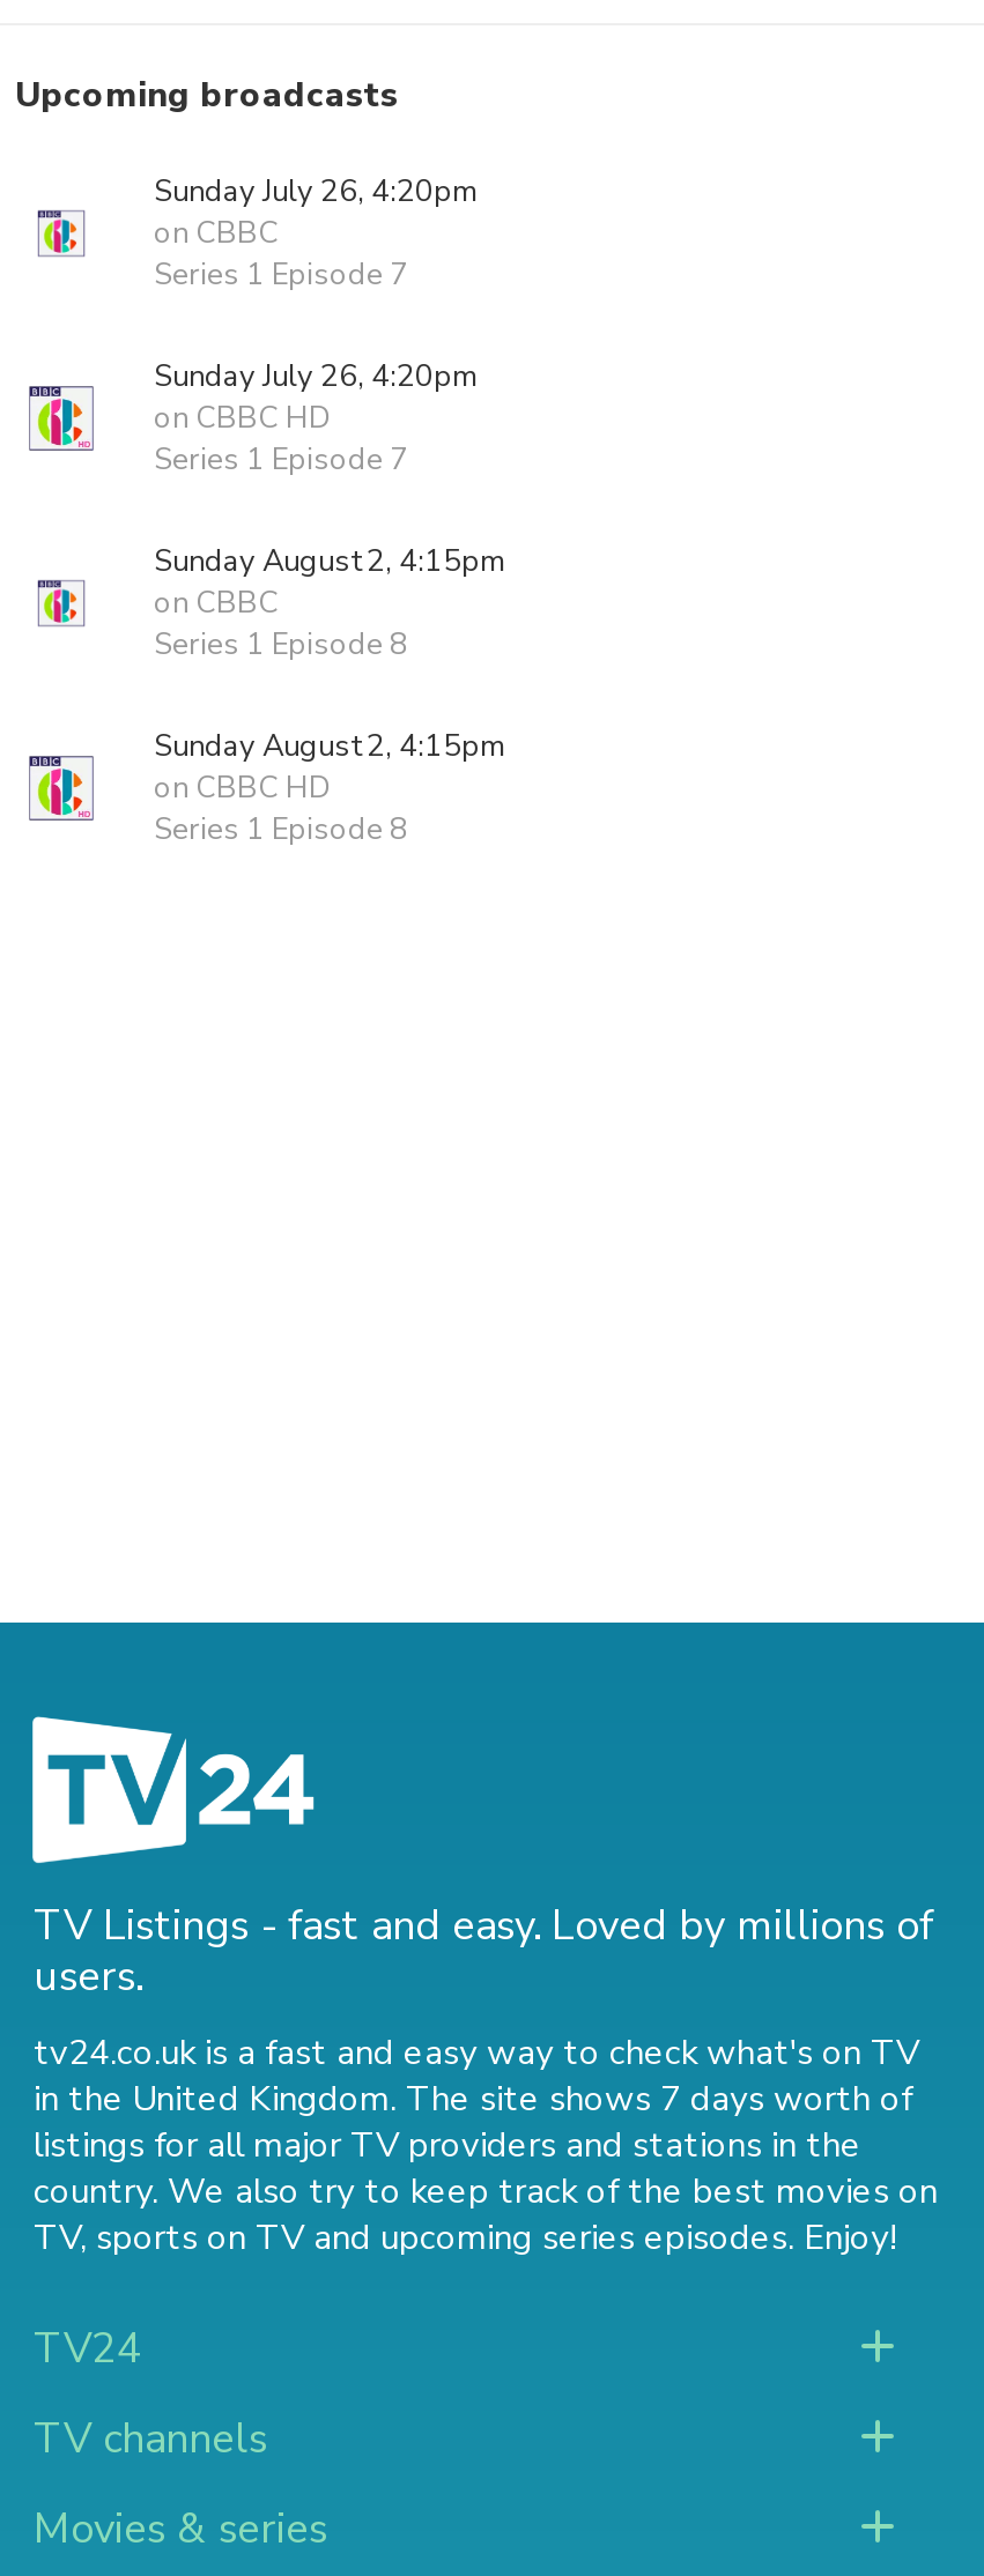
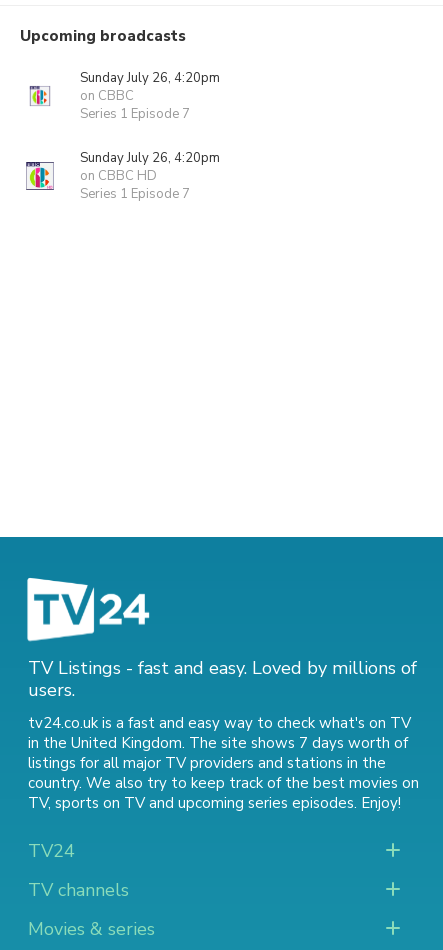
[154,541,505,851] Sunday August 2, 4:15pm | on CBBC | Series 1 Episode 8 | Sunday August 2, 4:15pm | on CBBC HD | Series 1 Episode 8 -> none

